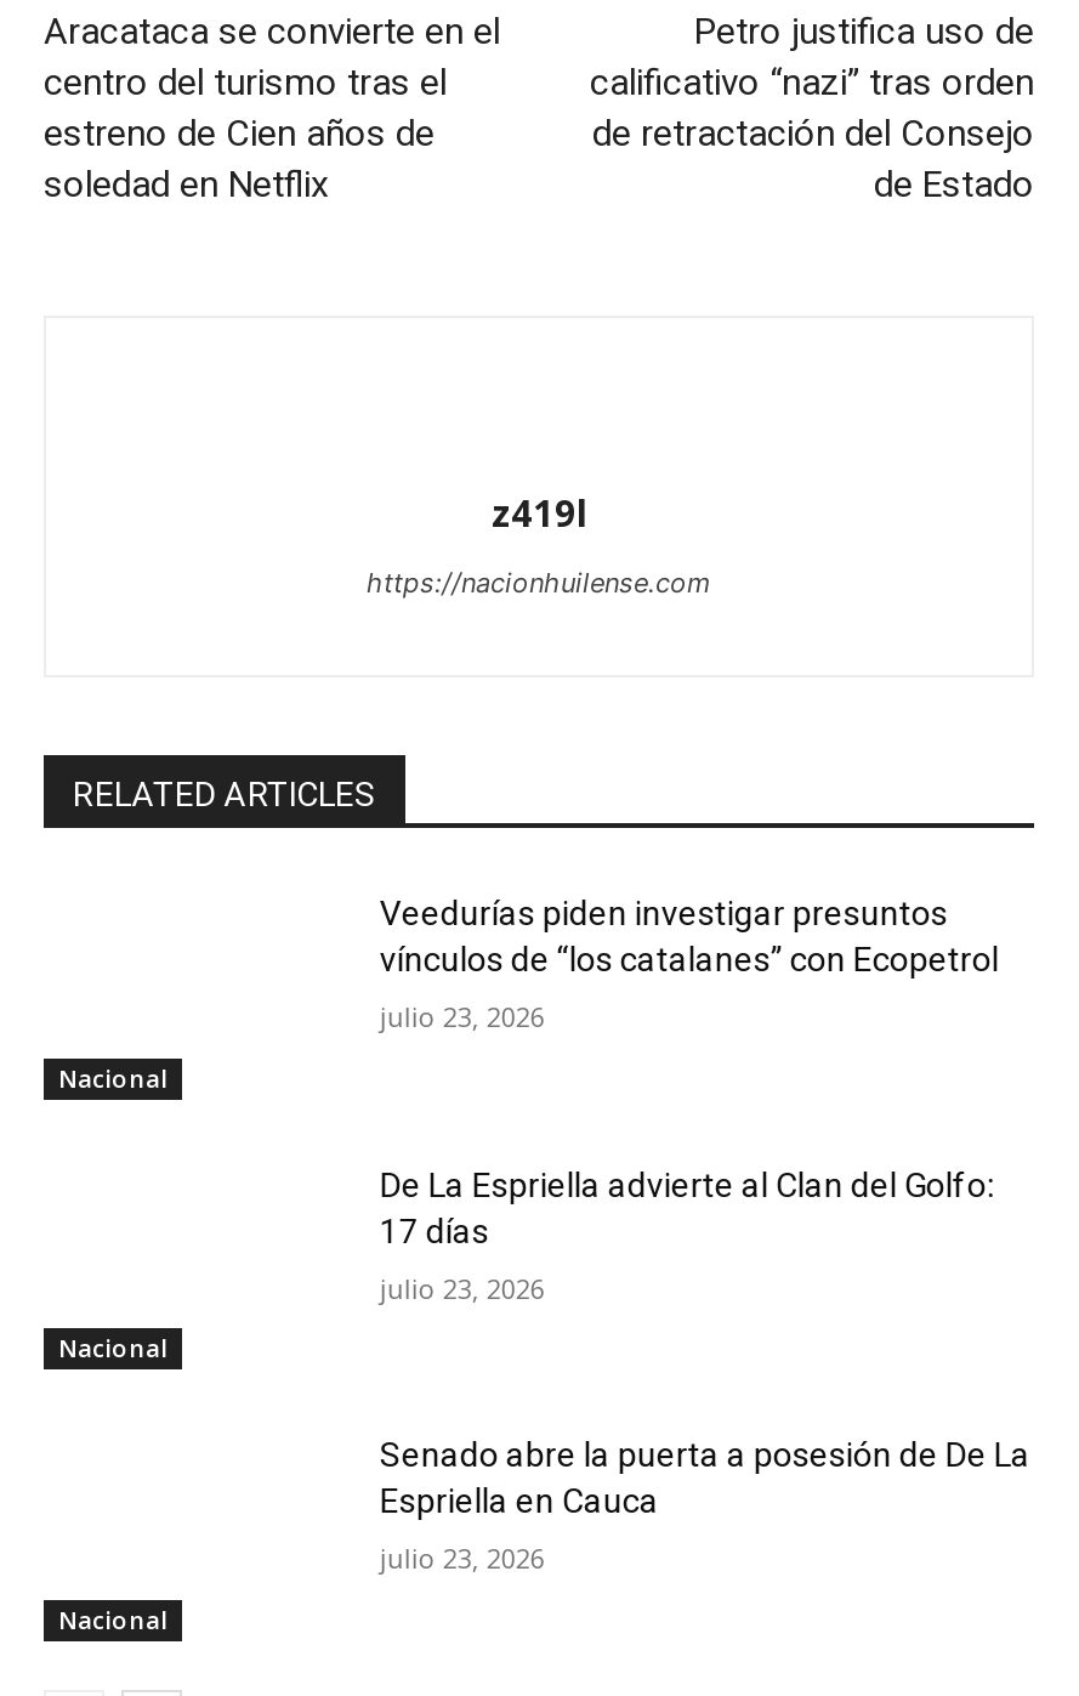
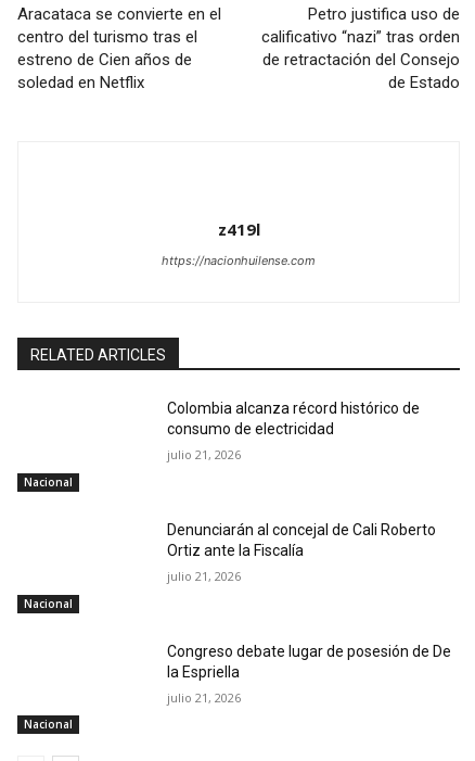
[380,894,999,979] Veedurías piden investigar presuntos | vínculos de “los catalanes” con Ecopetrol -> [167,400,420,438] Colombia alcanza récord histórico de | consumo de electricidad
[380,998,545,1035] julio 23, 2026 -> [167,446,241,463] julio 21, 2026
[380,1165,994,1250] De La Espriella advierte al Clan del Golfo: | 17 días -> [167,521,436,559] Denunciarán al concejal de Cali Roberto | Ortiz ante la Fiscalía
[380,1270,545,1306] julio 23, 2026 -> [167,568,241,584] julio 21, 2026
[380,1436,1030,1521] Senado abre la puerta a posesión de De La | Espriella en Cauca -> [167,642,452,680] Congreso debate lugar de posesión de De | la Espriella
[380,1541,545,1577] julio 23, 2026 -> [167,689,241,705] julio 21, 2026

